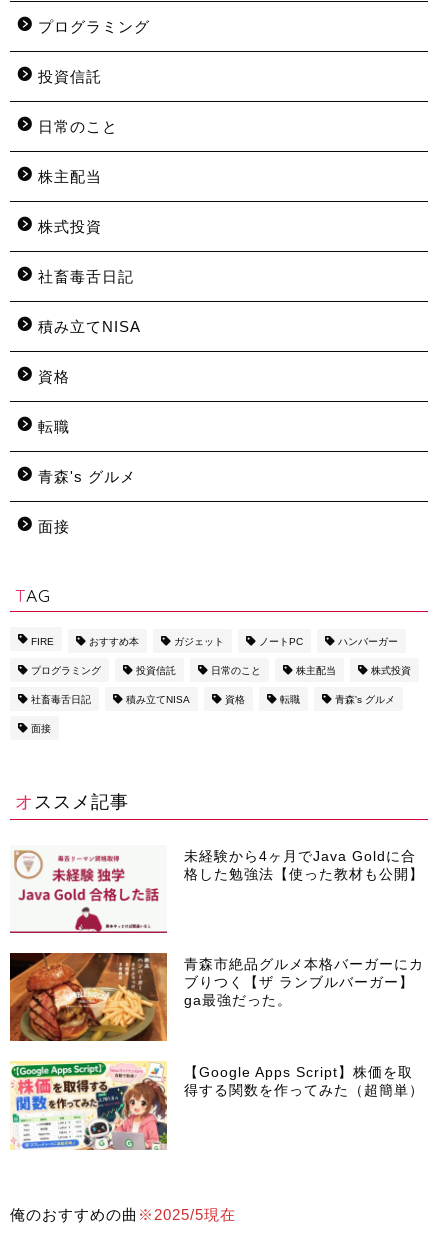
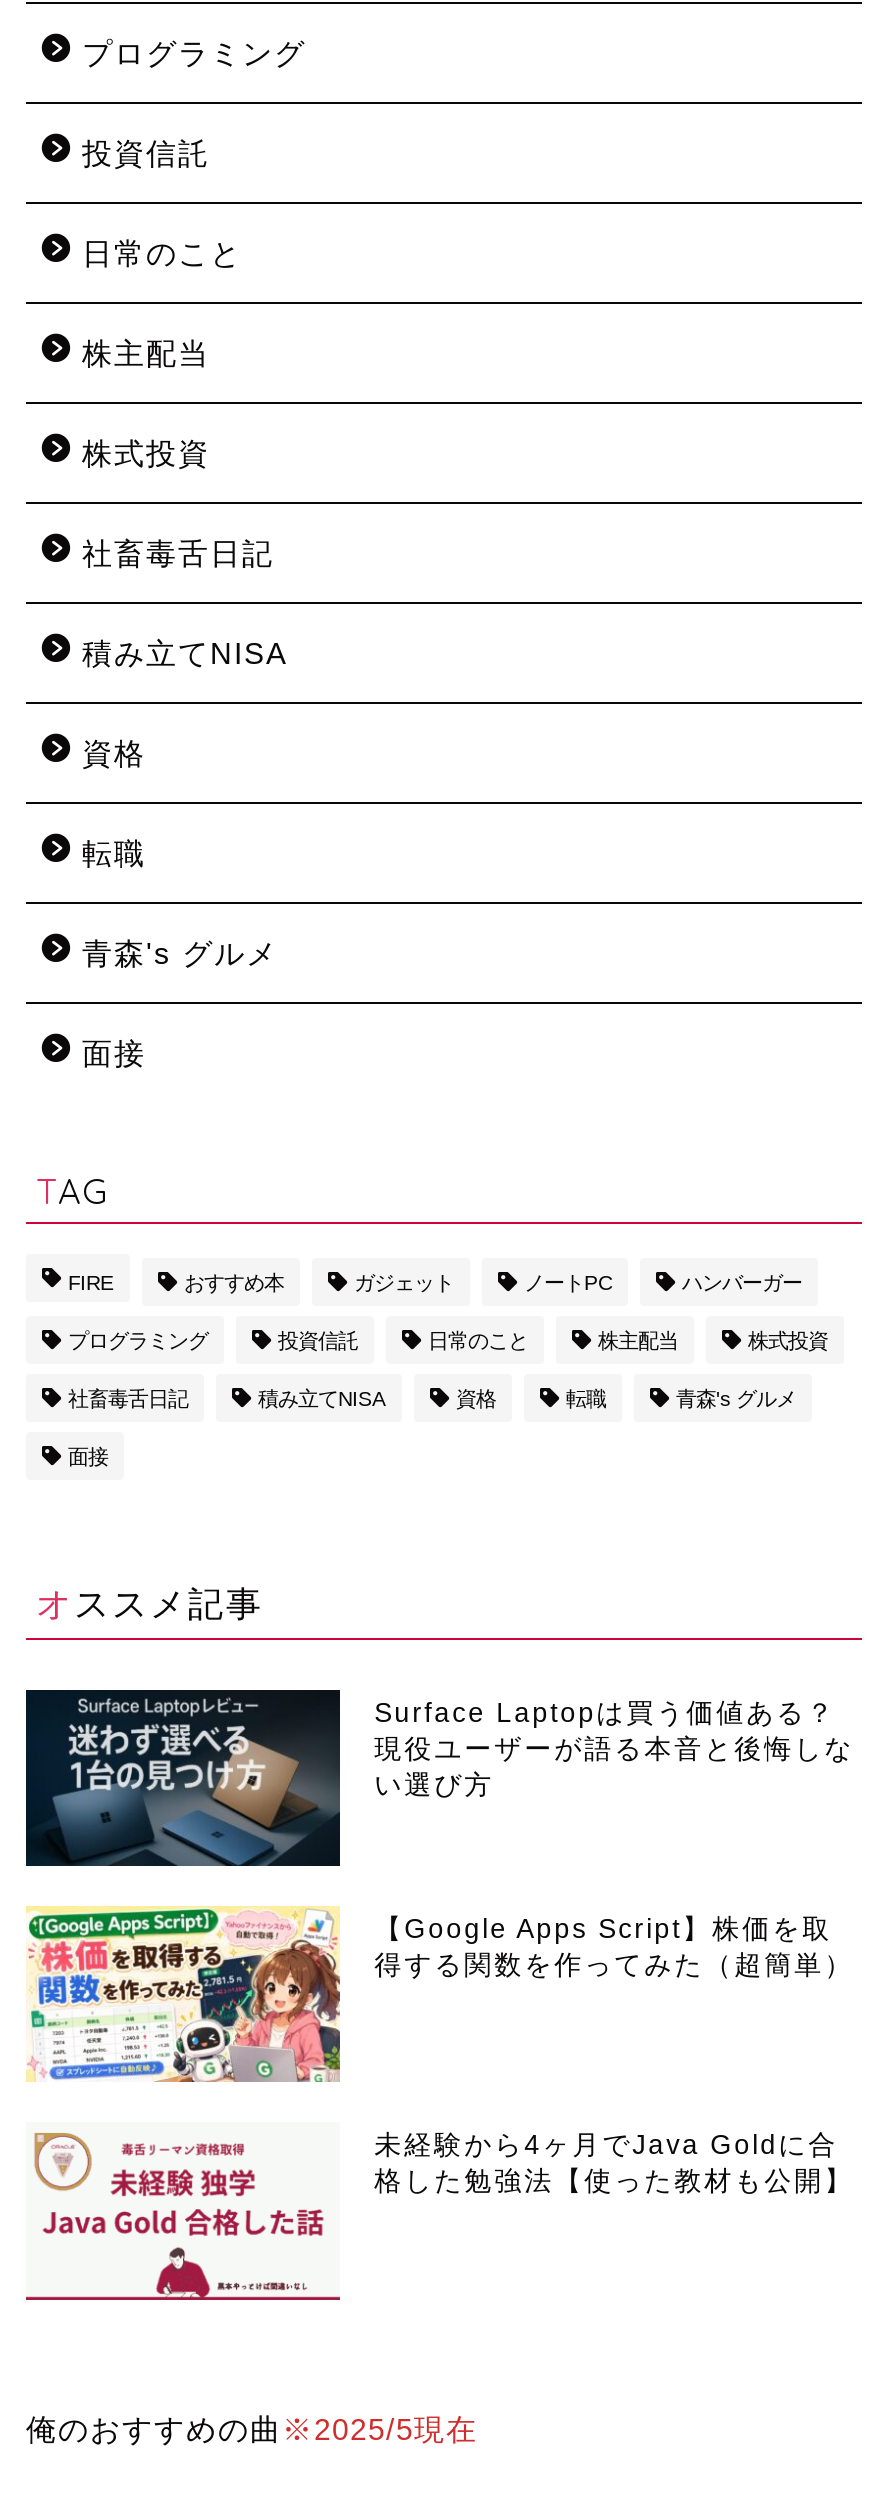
none -> [24,1688,854,1868] [image] | Surface Laptopは買う価値ある？ | 現役ユーザーが語る本音と後悔しな | い選び方
moved [184,849,424,882] -> [374,2131,854,2197]: 未経験から4ヶ月でJava Goldに合 | 格した勉強法【使った教材も公開】
[9,952,424,1042] [image] | 青森市絶品グルメ本格バーガーにカ | ブりつく【ザ ランブルバーガー】 | ga最強だった。 -> none
moved [10,1061,424,1151] -> [26,1906,854,2084]: [image] | 【Google Apps Script】株価を取 | 得する関数を作ってみた（超簡単）

